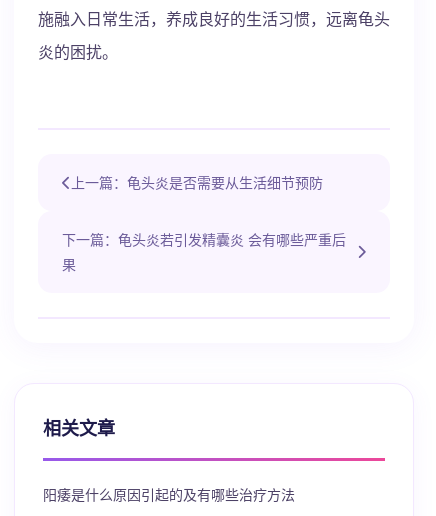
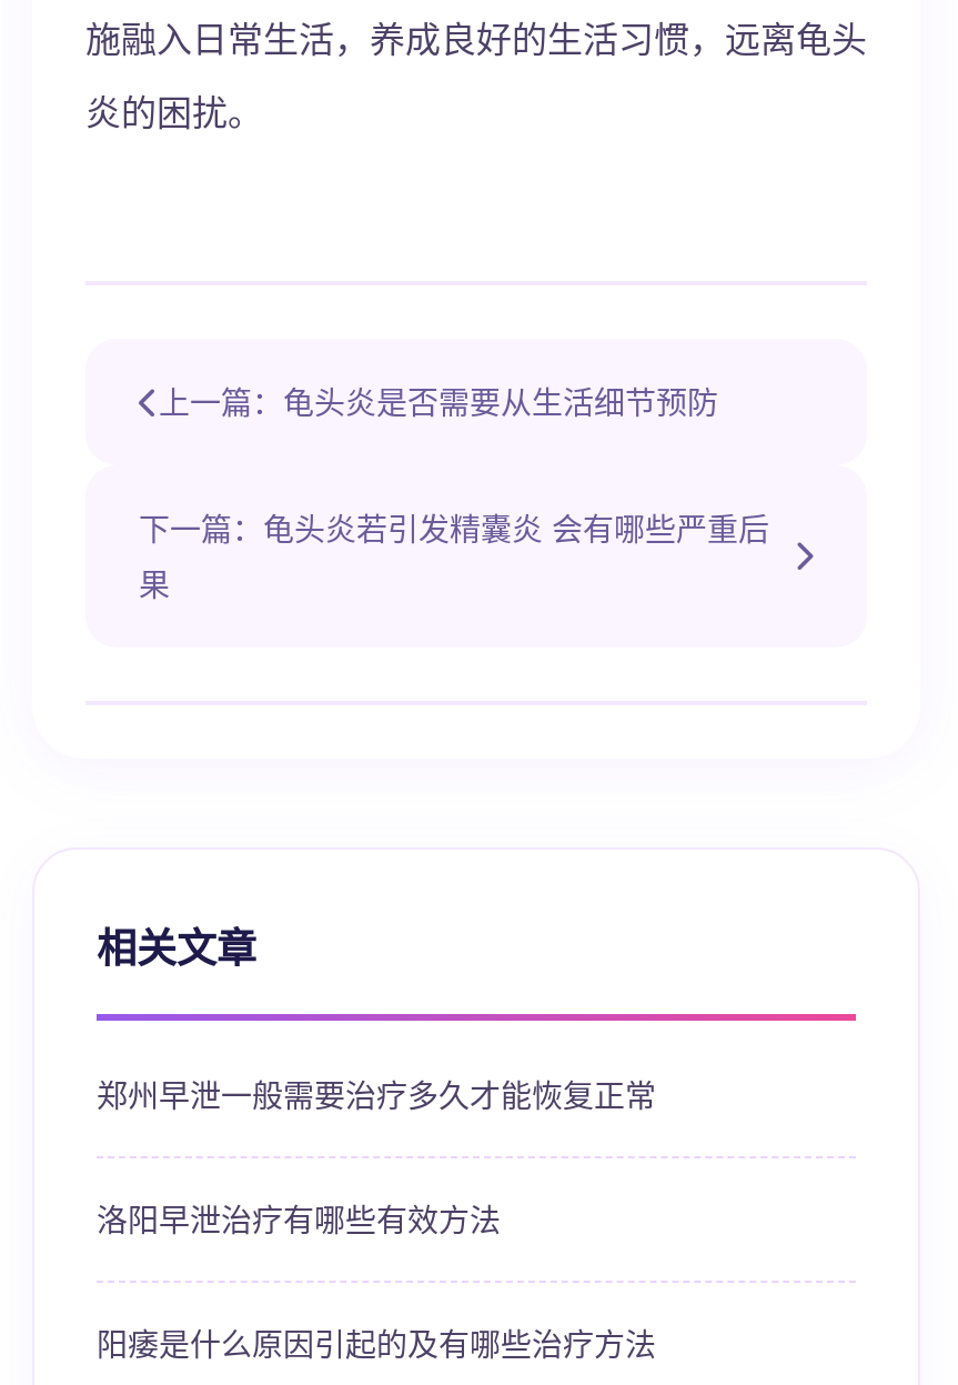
none -> [97,1072,656,1241] 郑州早泄一般需要治疗多久才能恢复正常 | 洛阳早泄治疗有哪些有效方法

